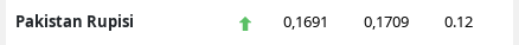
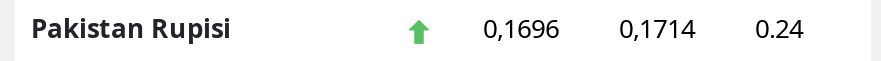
[283,11,328,32] 0,1691 -> [483,10,559,46] 0,1696
[364,11,409,32] 0,1709 -> [619,10,695,46] 0,1714
[444,11,473,32] 0.12 -> [755,10,803,46] 0.24

